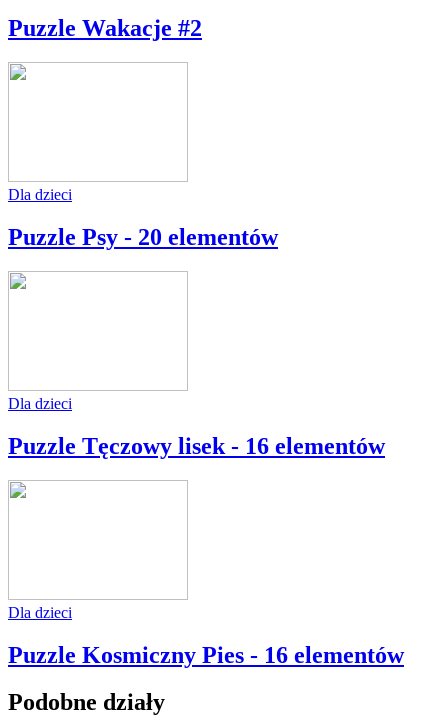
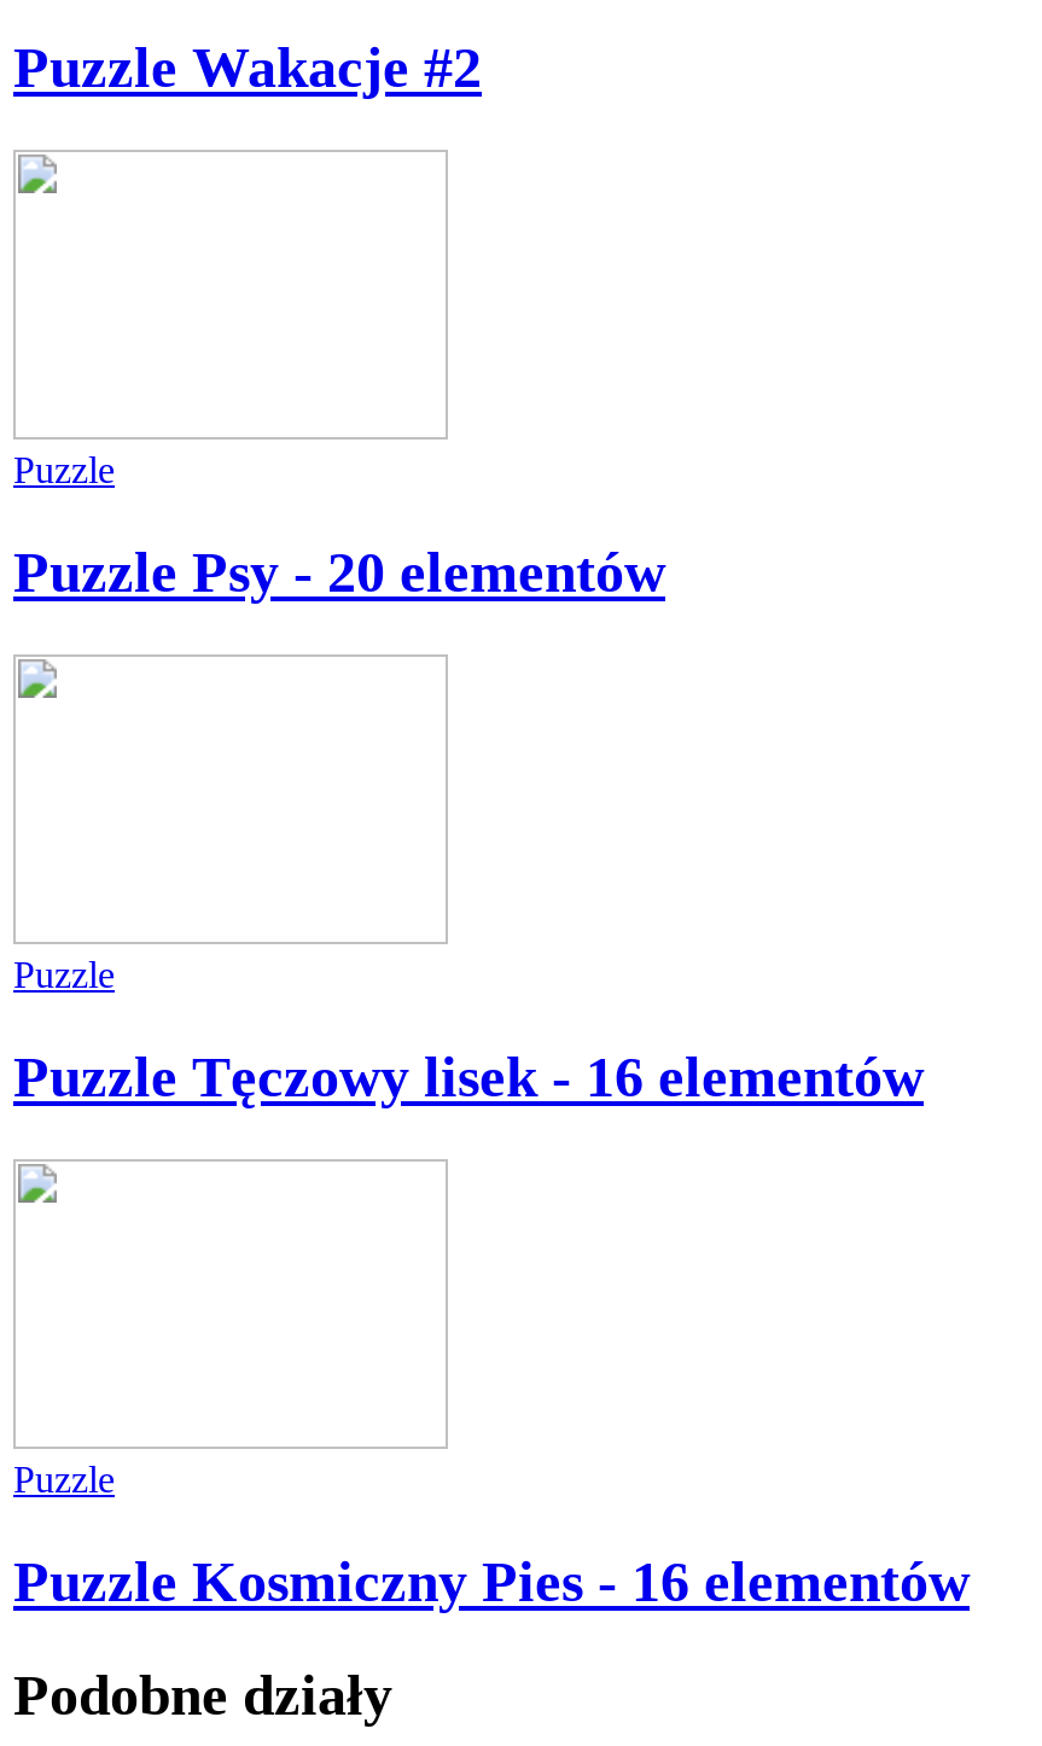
[8,186,72,203] Dla dzieci -> [13,450,115,491] Puzzle
[8,395,72,412] Dla dzieci -> [13,954,115,995] Puzzle
[8,604,72,621] Dla dzieci -> [13,1458,115,1499] Puzzle

